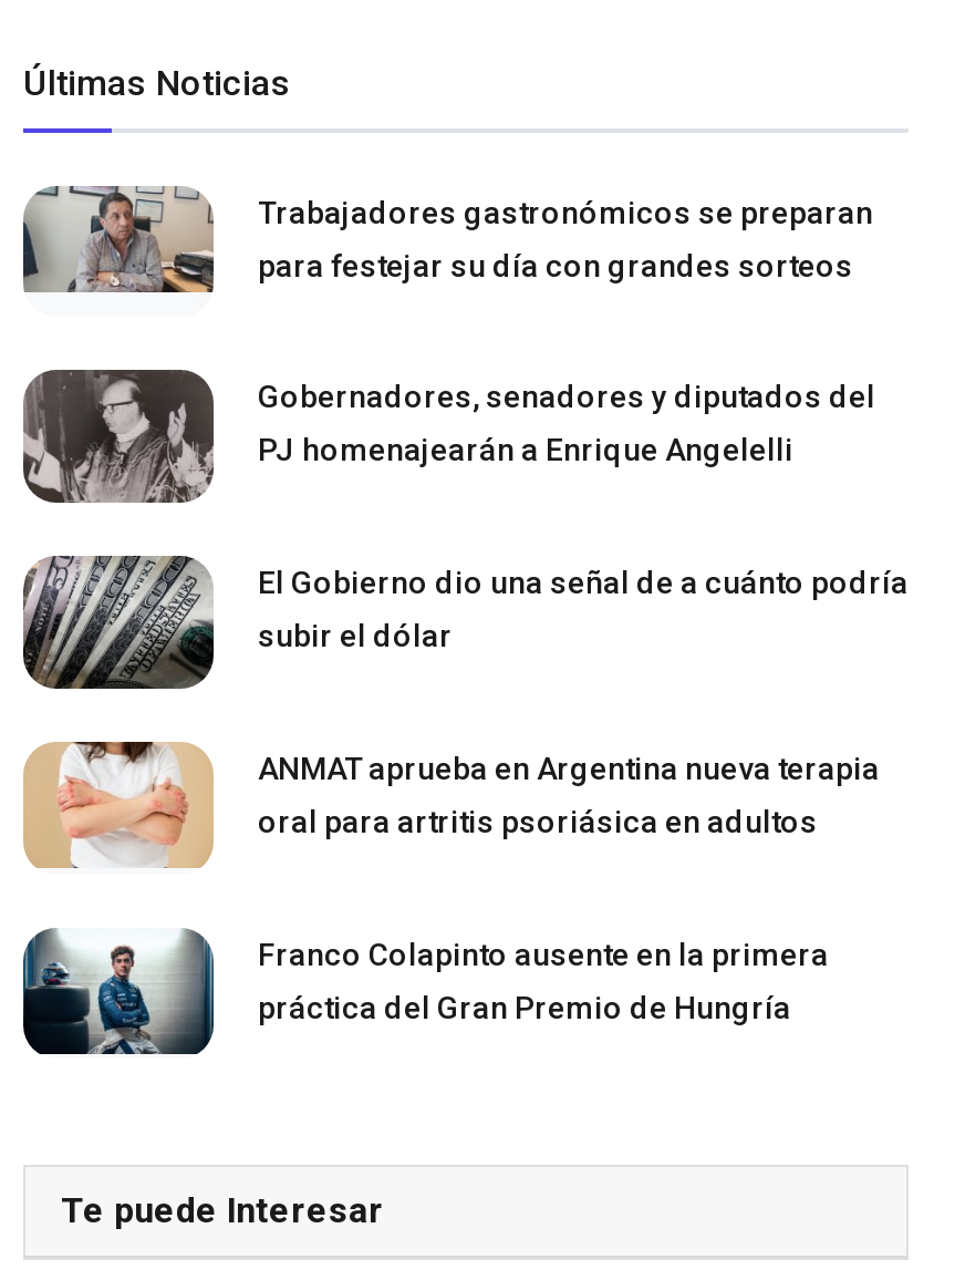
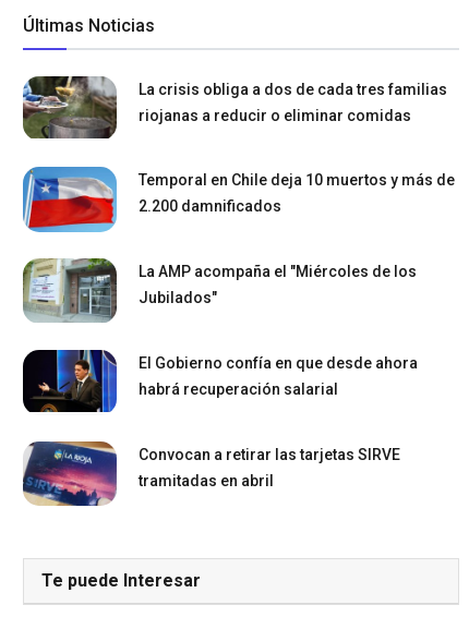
[21,184,873,312] [image] | Trabajadores gastronómicos se preparan -> [22,75,447,140] [image] | La crisis obliga a dos de cada tres familias
[258,247,853,283] para festejar su día con grandes sorteos -> [139,106,411,124] riojanas a reducir o eliminar comidas
[21,368,875,505] [image] | Gobernadores, senadores y diputados del -> [22,166,455,233] [image] | Temporal en Chile deja 10 muertos y más de
[258,432,793,468] PJ homenajearán a Enrique Angelelli -> [139,198,281,215] 2.200 damnificados
[21,554,909,691] [image] | El Gobierno dio una señal de a cuánto podría -> [23,258,417,324] [image] | La AMP acompaña el "Miércoles de los
[258,618,453,654] subir el dólar -> [139,289,217,306] Jubilados"
[23,740,880,870] [image] | ANMAT aprueba en Argentina nueva terapia -> [22,349,418,413] [image] | El Gobierno confía en que desde ahora
[258,804,818,839] oral para artritis psoriásica en adultos -> [139,380,338,398] habrá recuperación salarial
[21,928,829,1059] [image] | Franco Colapinto ausente en la primera -> [23,440,400,507] [image] | Convocan a retirar las tarjetas SIRVE
[258,989,791,1024] práctica del Gran Premio de Hungría -> [139,472,274,489] tramitadas en abril

